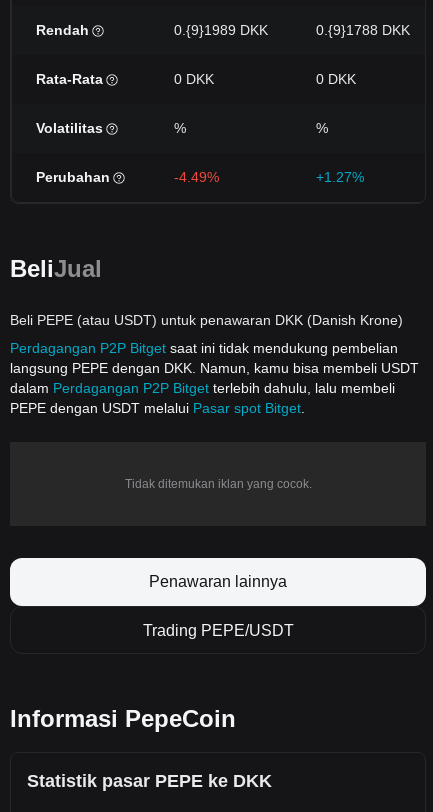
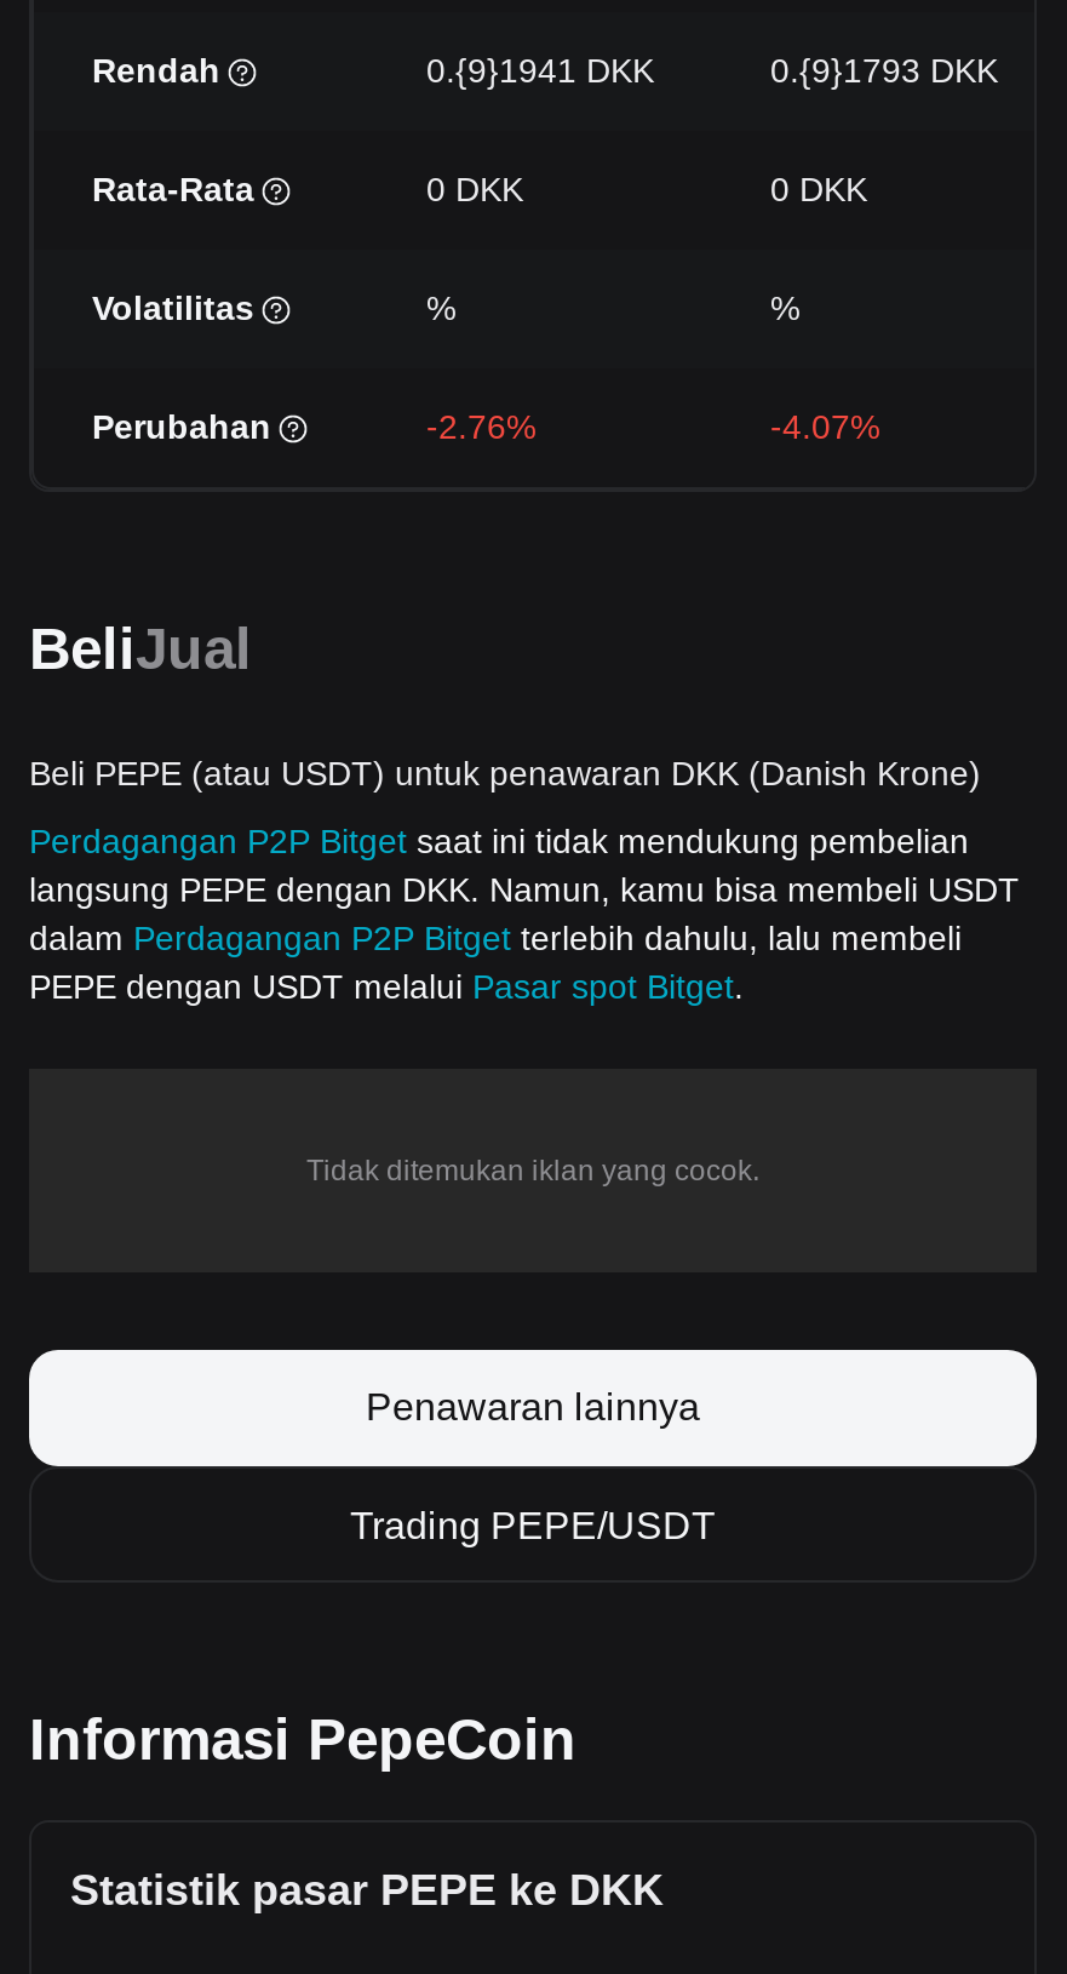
[174,22,268,38] 0.{9}1989 DKK -> [426,51,654,90] 0.{9}1941 DKK
[316,22,410,38] 0.{9}1788 DKK -> [770,51,998,90] 0.{9}1793 DKK
[174,169,219,185] -4.49% -> [426,407,535,446] -2.76%
[316,169,364,185] +1.27% -> [770,407,879,446] -4.07%

